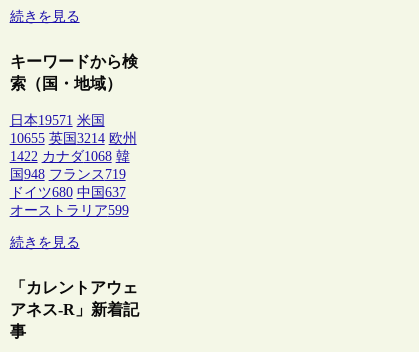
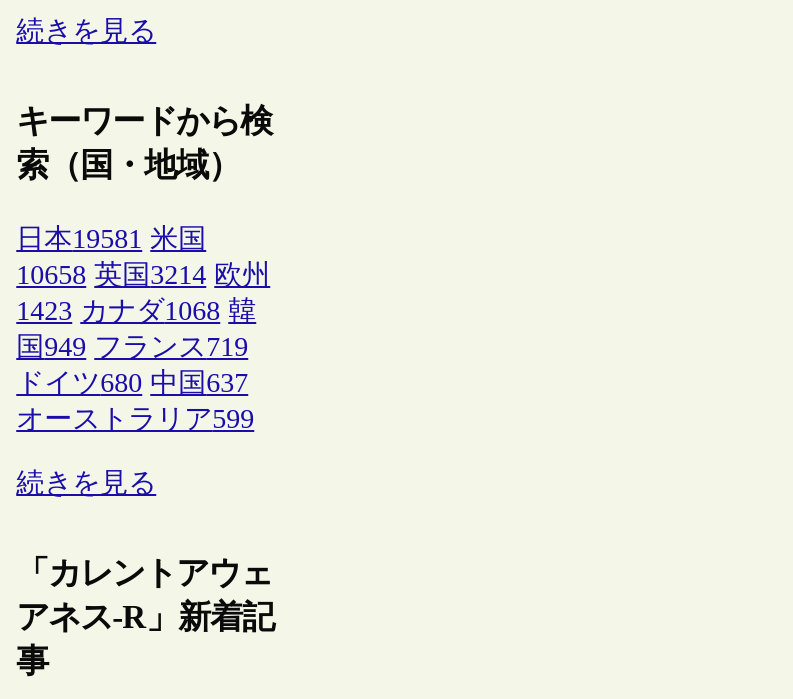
[10,113,105,128] 日本19571 米国 -> [16,223,206,253] 日本19581 米国
[10,131,137,146] 10655 英国3214 欧州 -> [16,259,270,289] 10658 英国3214 欧州
[10,149,130,164] 1422 カナダ1068 韓 -> [16,295,256,325] 1423 カナダ1068 韓
[10,167,126,182] 国948 フランス719 -> [16,331,248,361] 国949 フランス719

